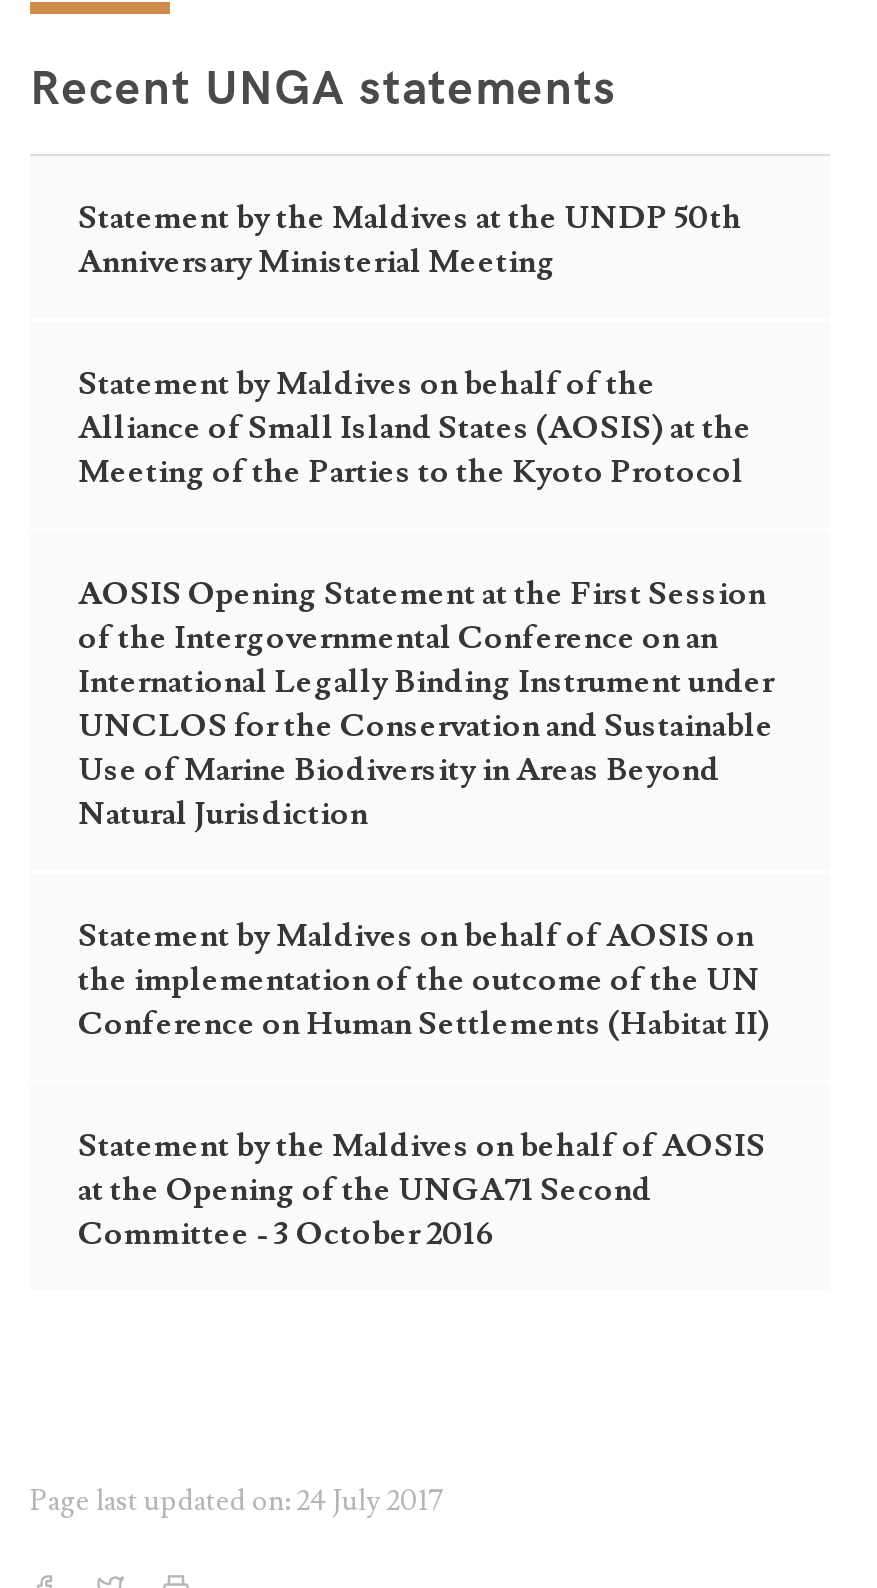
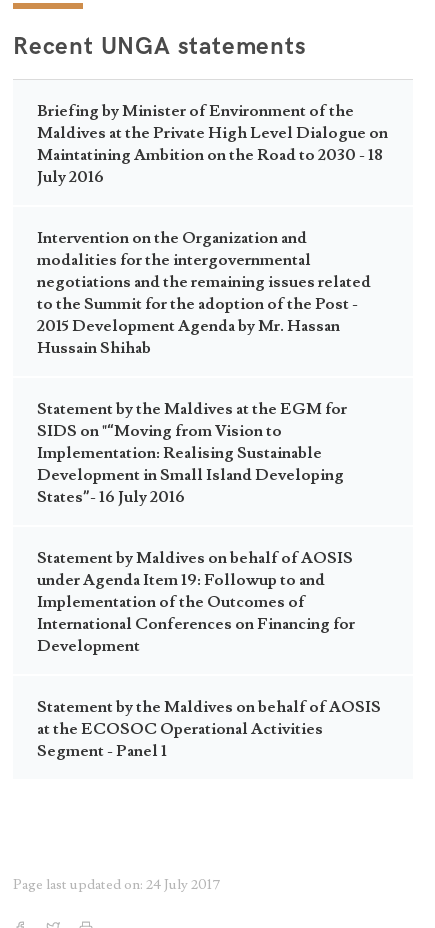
[78,198,742,282] Statement by the Maldives at the UNDP 50th | Anniversary Ministerial Meeting -> [37,101,388,187] Briefing by Minister of Environment of the | Maldives at the Private High Level Dialogue on | Maintatining Ambition on the Road to 2030 - 18 | July 2016
[78,364,752,492] Statement by Maldives on behalf of the | Alliance of Small Island States (AOSIS) at the | Meeting of the Parties to the Kyoto Protocol -> [37,228,371,358] Intervention on the Organization and | modalities for the intergovernmental | negotiations and the remaining issues related | to the Summit for the adoption of the Post - | 2015 Development Agenda by Mr. Hassan | Hussain Shihab
[78,574,774,834] AOSIS Opening Statement at the First Session | of the Intergovernmental Conference on an | International Legally Binding Instrument under | UNCLOS for the Conservation and Sustainable | Use of Marine Biodiversity in Areas Beyond | Natural Jurisdiction -> [37,399,347,507] Statement by the Maldives at the EGM for | SIDS on "“Moving from Vision to | Implementation: Realising Sustainable | Development in Small Island Developing | States”- 16 July 2016
[78,916,770,1044] Statement by Maldives on behalf of AOSIS on | the implementation of the outcome of the UN | Conference on Human Settlements (Habitat II) -> [37,548,355,656] Statement by Maldives on behalf of AOSIS | under Agenda Item 19: Followup to and | Implementation of the Outcomes of | International Conferences on Financing for | Development
[78,1170,652,1254] at the Opening of the UNGA71 Second | Committee - 3 October 2016 -> [37,719,323,761] at the ECOSOC Operational Activities | Segment - Panel 1

